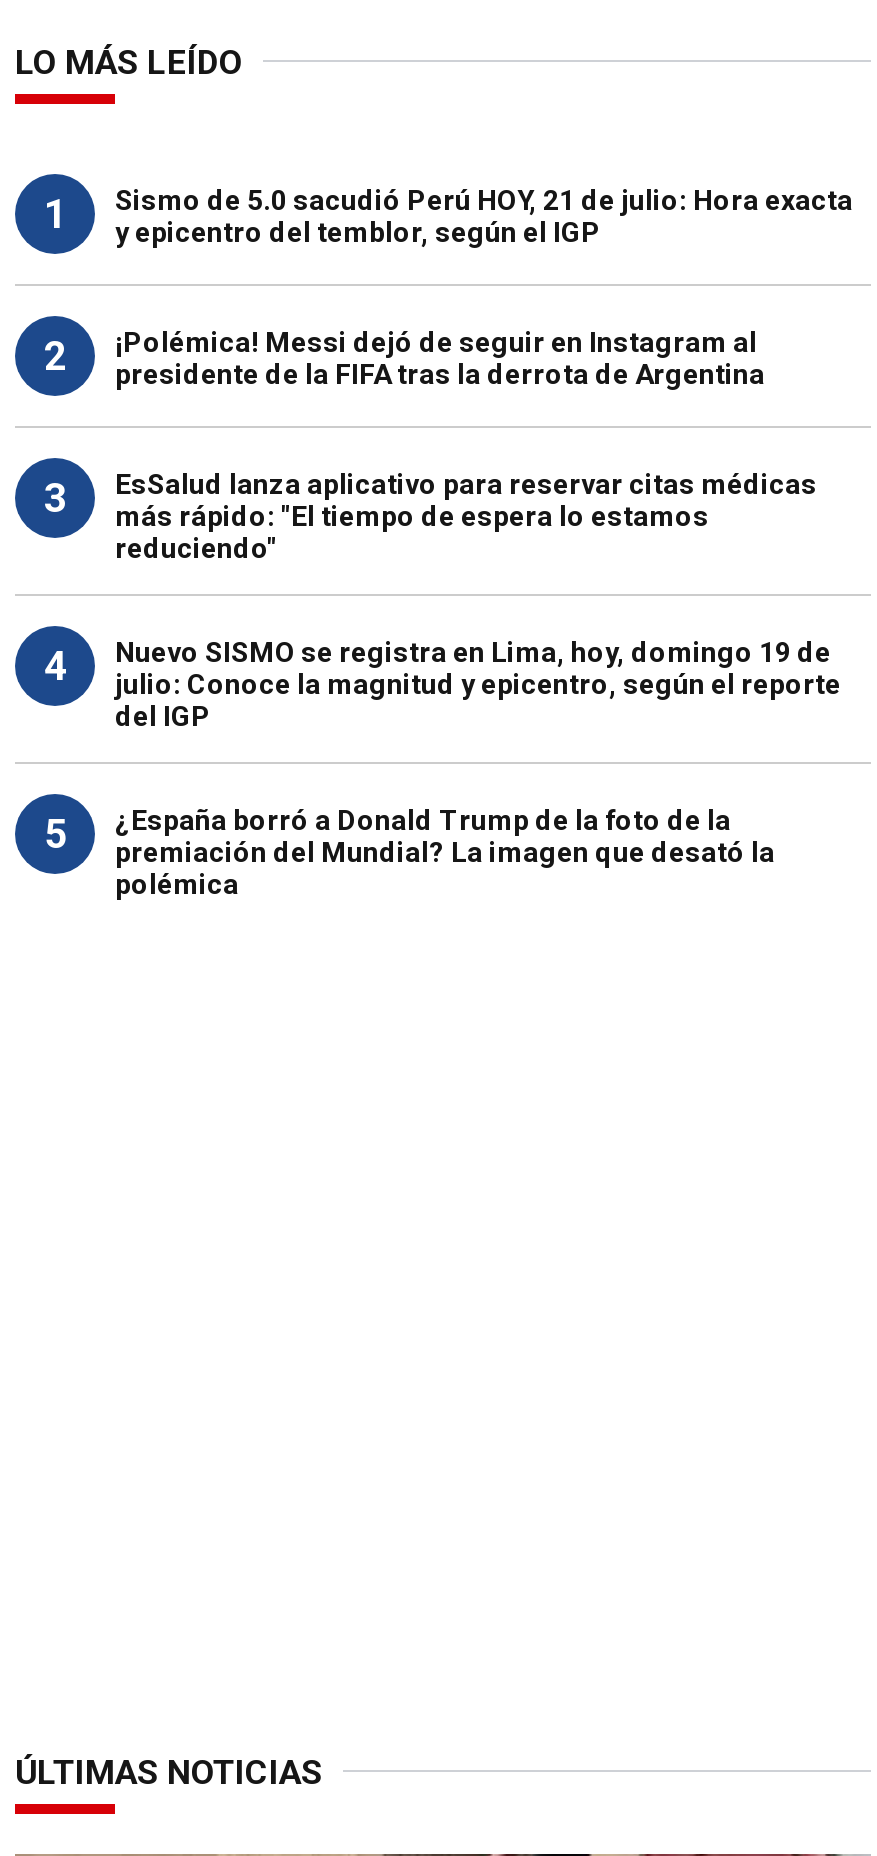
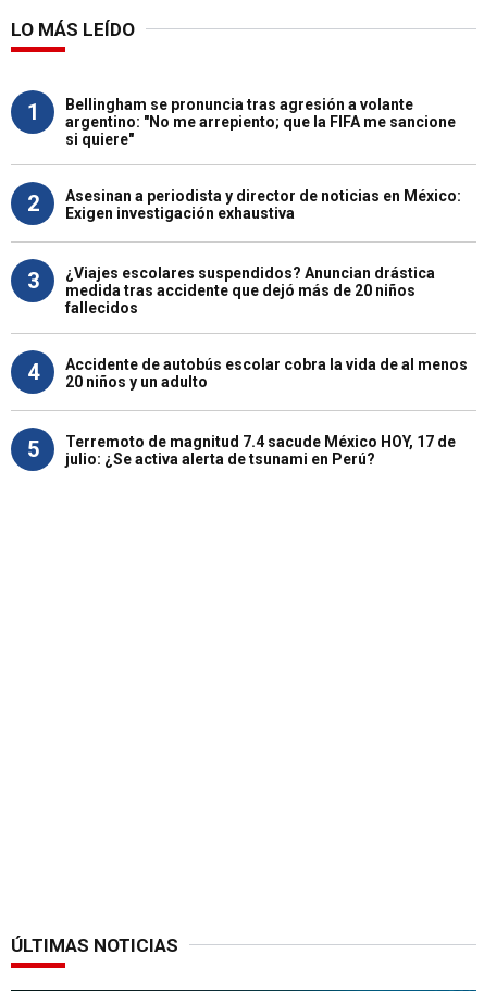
[115,183,853,247] Sismo de 5.0 sacudió Perú HOY, 21 de julio: Hora exacta | y epicentro del temblor, según el IGP -> [65,95,456,148] Bellingham se pronuncia tras agresión a volante | argentino: "No me arrepiento; que la FIFA me sancione | si quiere"
[115,325,765,389] ¡Polémica! Messi dejó de seguir en Instagram al | presidente de la FIFA tras la derrota de Argentina -> [65,187,461,221] Asesinan a periodista y director de noticias en México: | Exigen investigación exhaustiva
[115,467,817,563] EsSalud lanza aplicativo para reservar citas médicas | más rápido: "El tiempo de espera lo estamos | reduciendo" -> [65,264,435,316] ¿Viajes escolares suspendidos? Anuncian drástica | medida tras accidente que dejó más de 20 niños | fallecidos
[115,635,841,731] Nuevo SISMO se registra en Lima, hoy, domingo 19 de | julio: Conoce la magnitud y epicentro, según el reporte | del IGP -> [65,355,468,390] Accidente de autobús escolar cobra la vida de al menos | 20 niños y un adulto
[115,803,775,899] ¿España borró a Donald Trump de la foto de la | premiación del Mundial? La imagen que desató la | polémica -> [65,433,456,467] Terremoto de magnitud 7.4 sacude México HOY, 17 de | julio: ¿Se activa alerta de tsunami en Perú?

